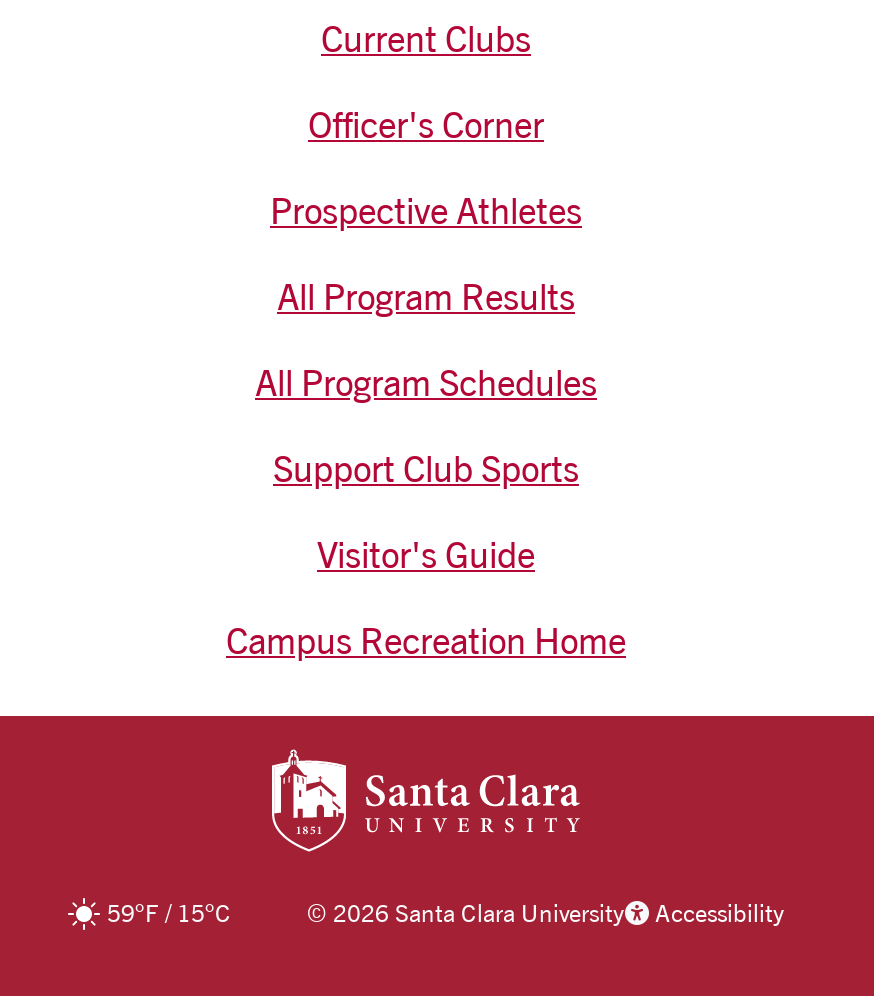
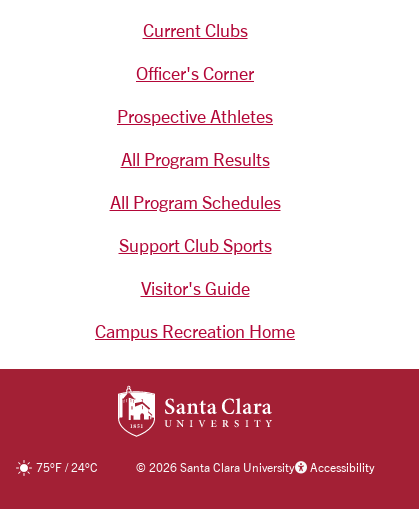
[107,898,231,928] 59°F / 15°C -> [35,460,97,475] 75°F / 24°C

